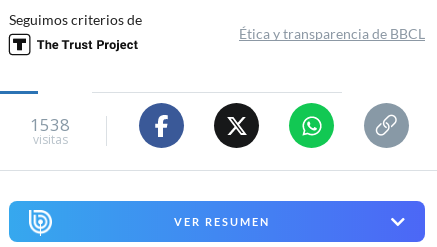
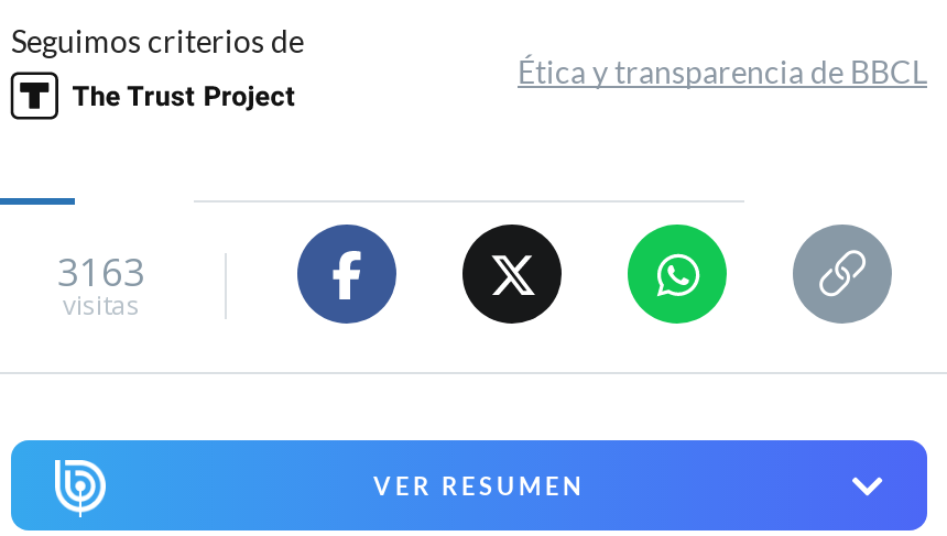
[30,113,70,136] 1538 -> [57,247,145,297] 3163

